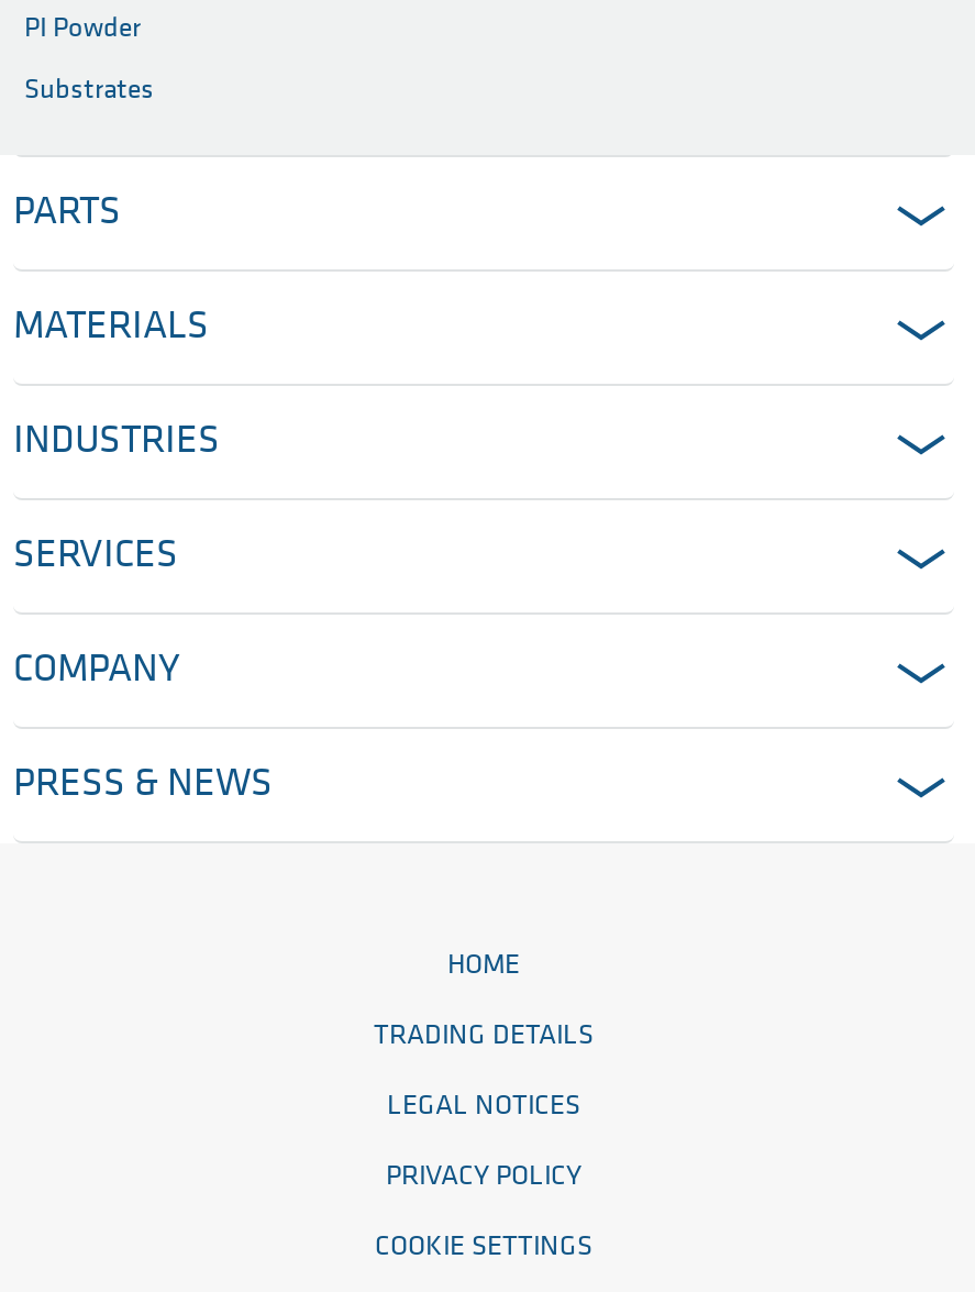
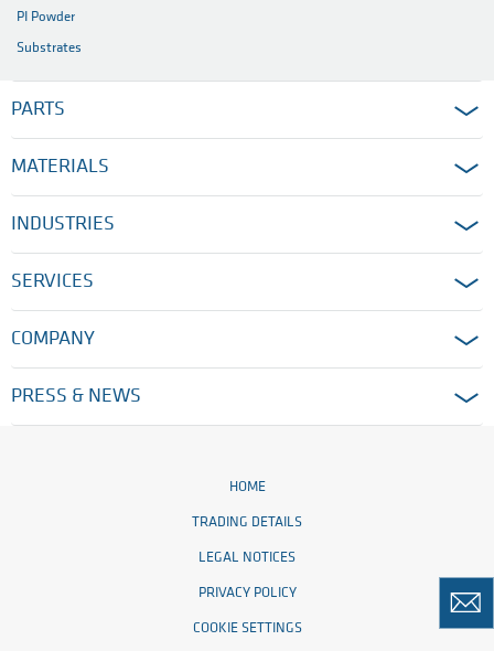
none -> [438,576,491,630] [image]

